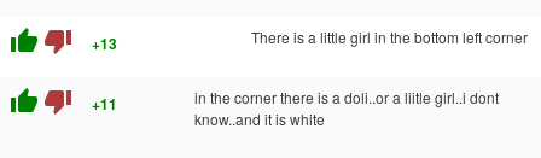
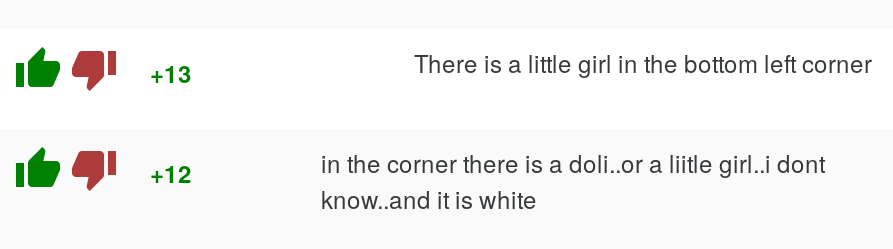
[92,93,117,115] +11 -> [150,156,192,192] +12

